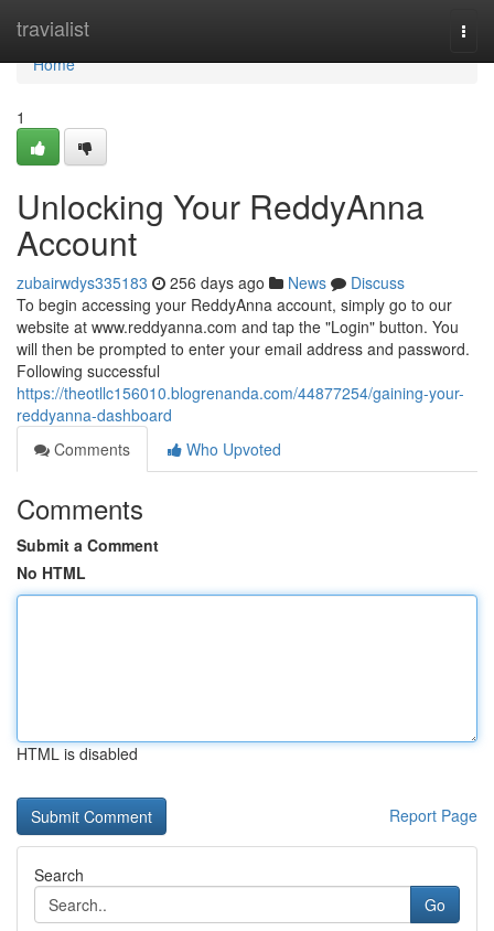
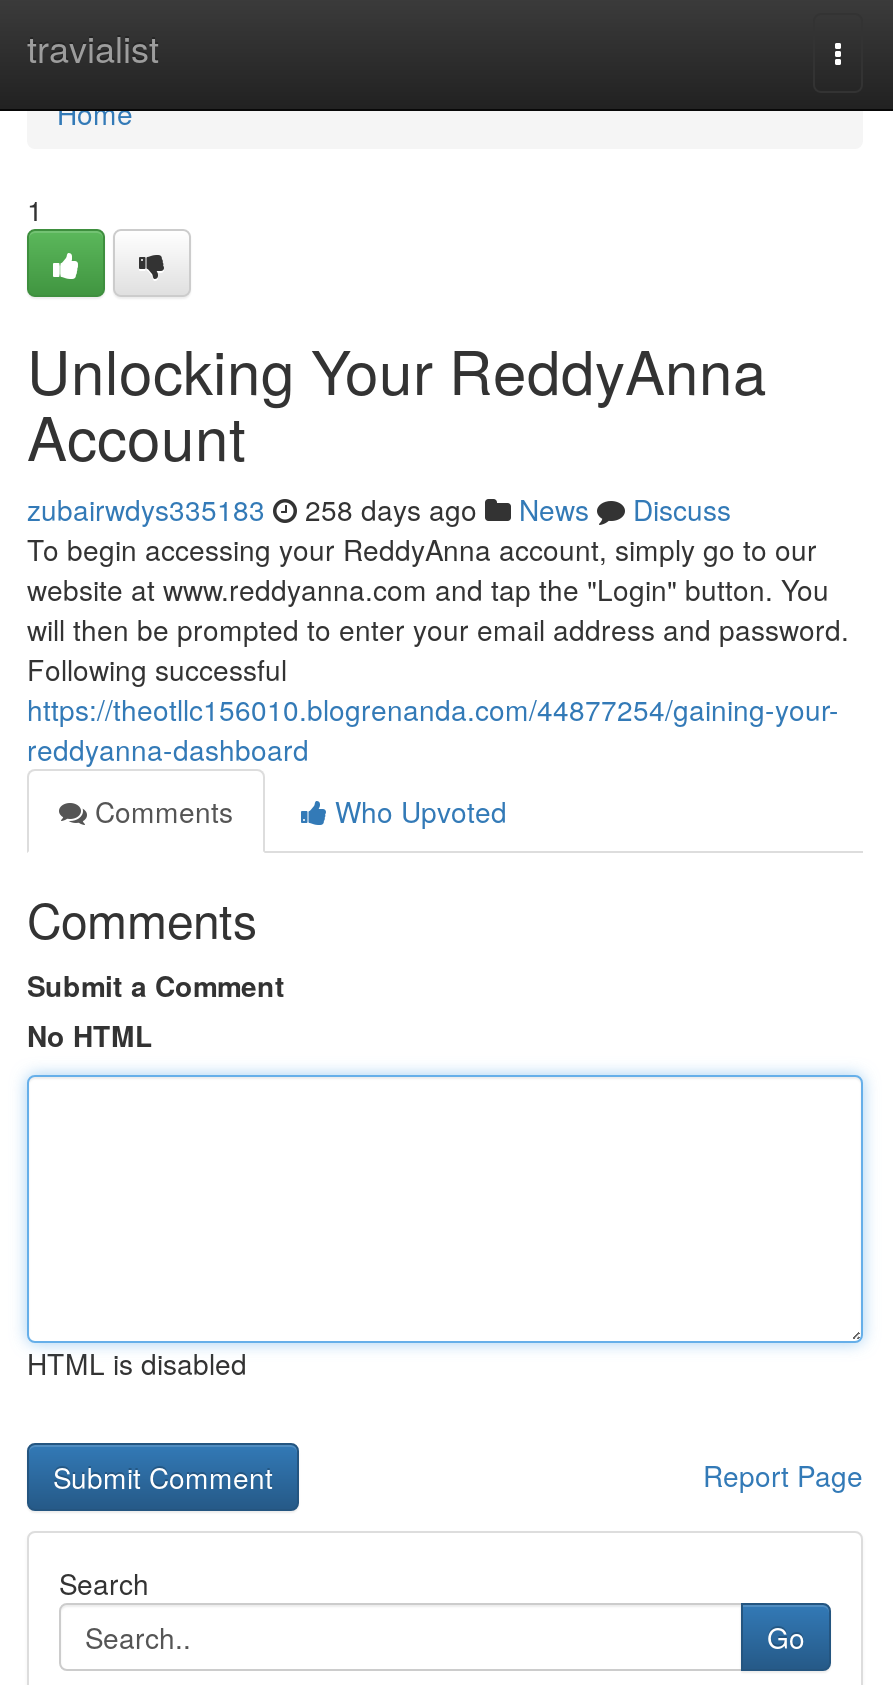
[17,271,405,293] zubairwdys335183 256 days ago News Discuss -> [27,489,731,529] zubairwdys335183 258 days ago News Discuss

